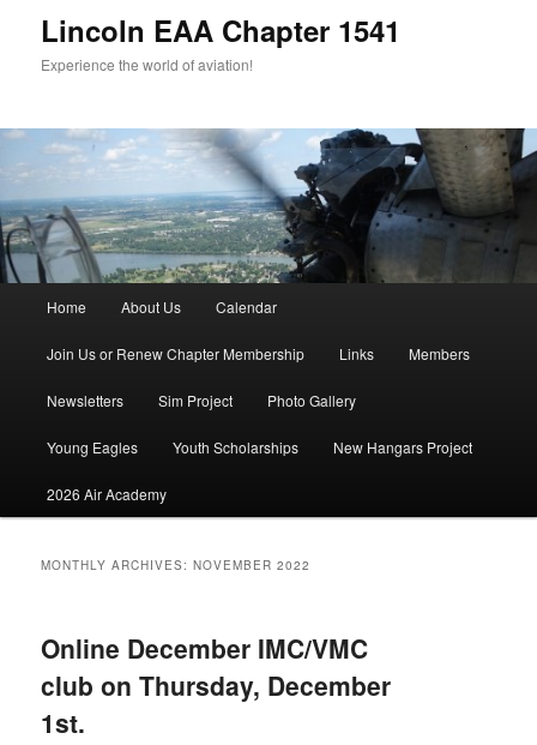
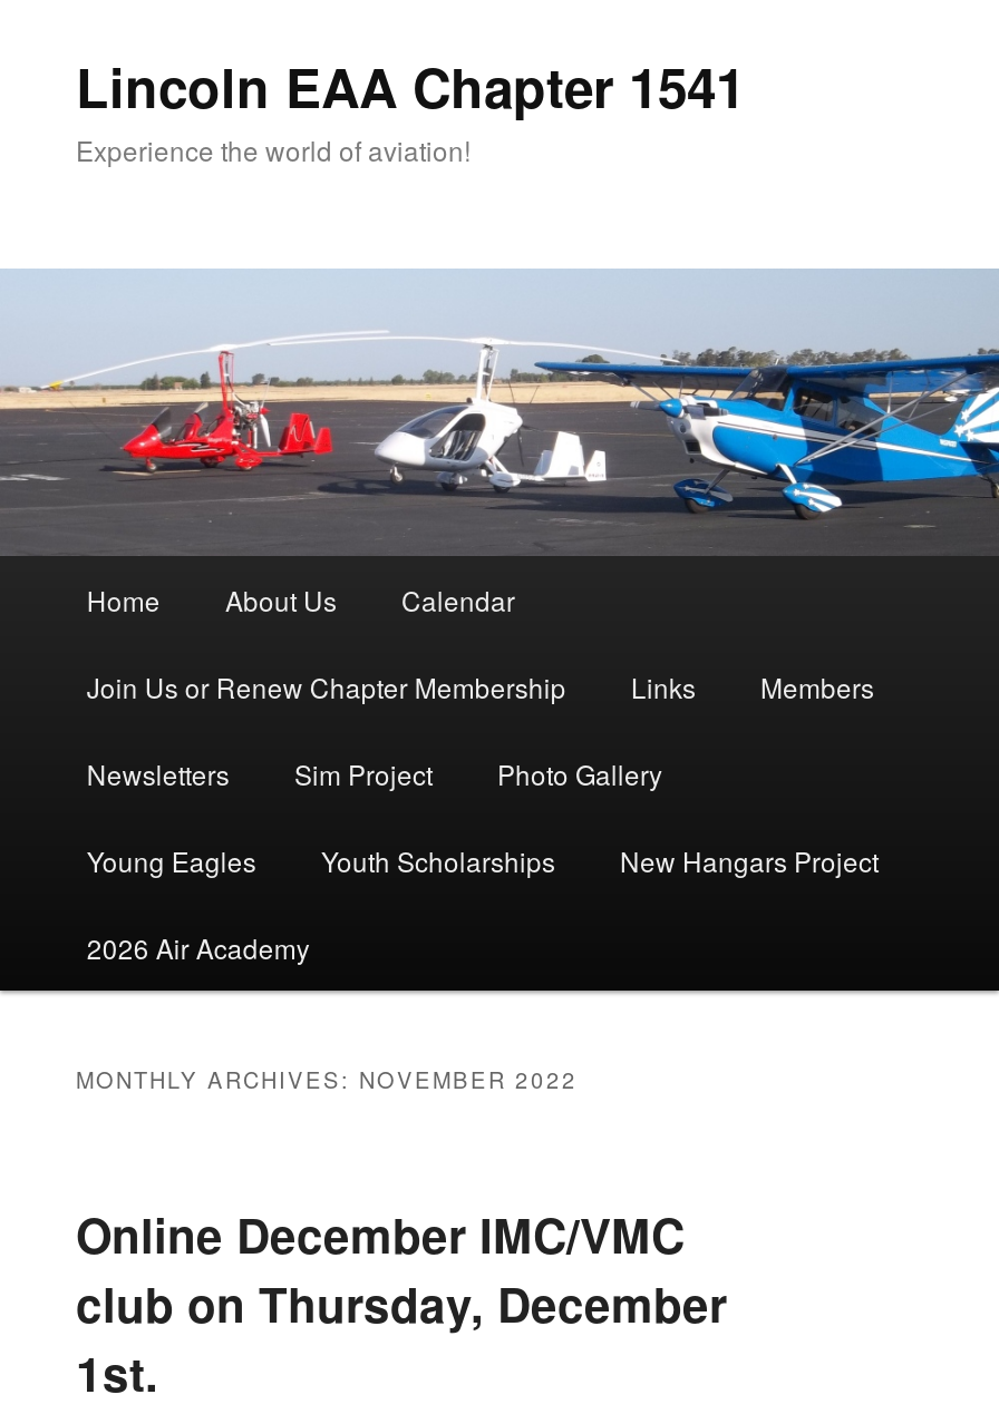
[4,127,533,283] [image] -> [7,269,992,556] [image]

